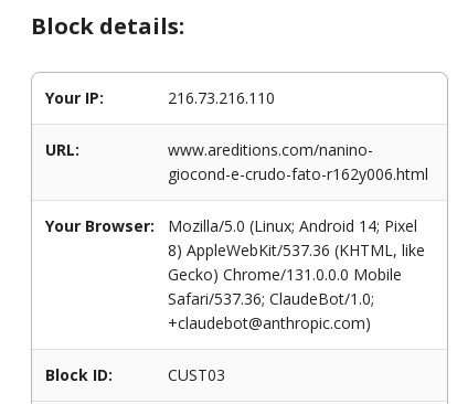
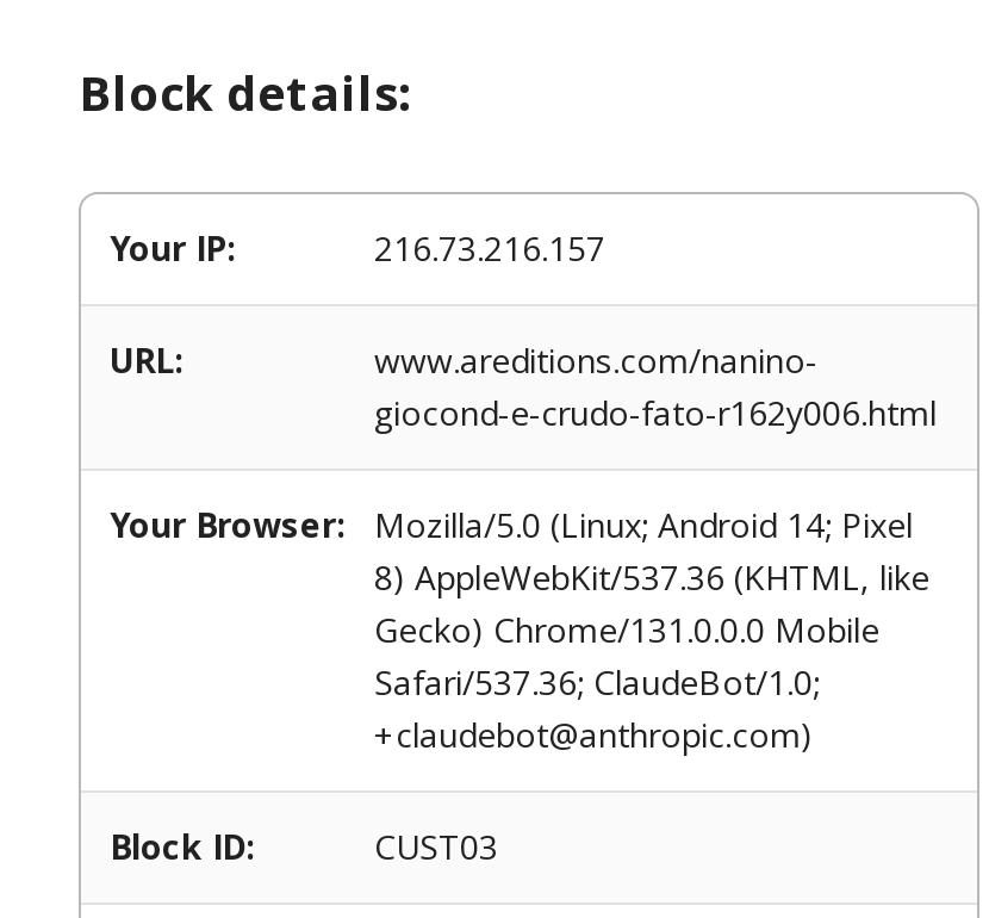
[168,87,275,108] 216.73.216.110 -> [374,225,605,271] 216.73.216.157

